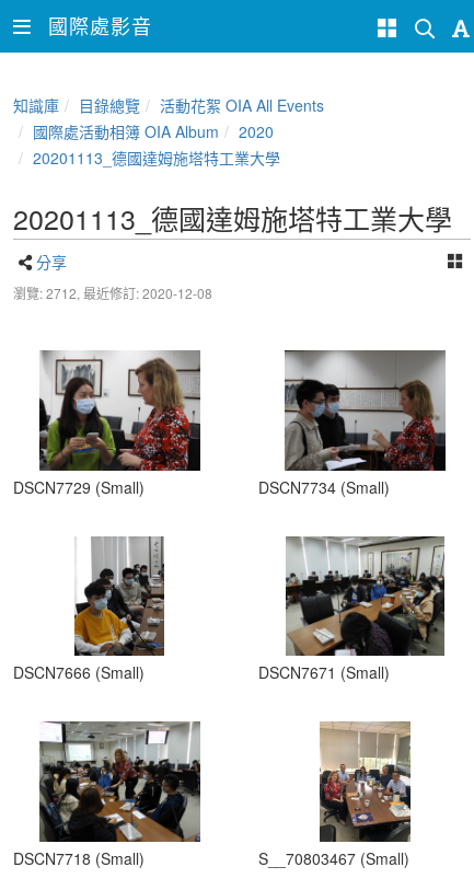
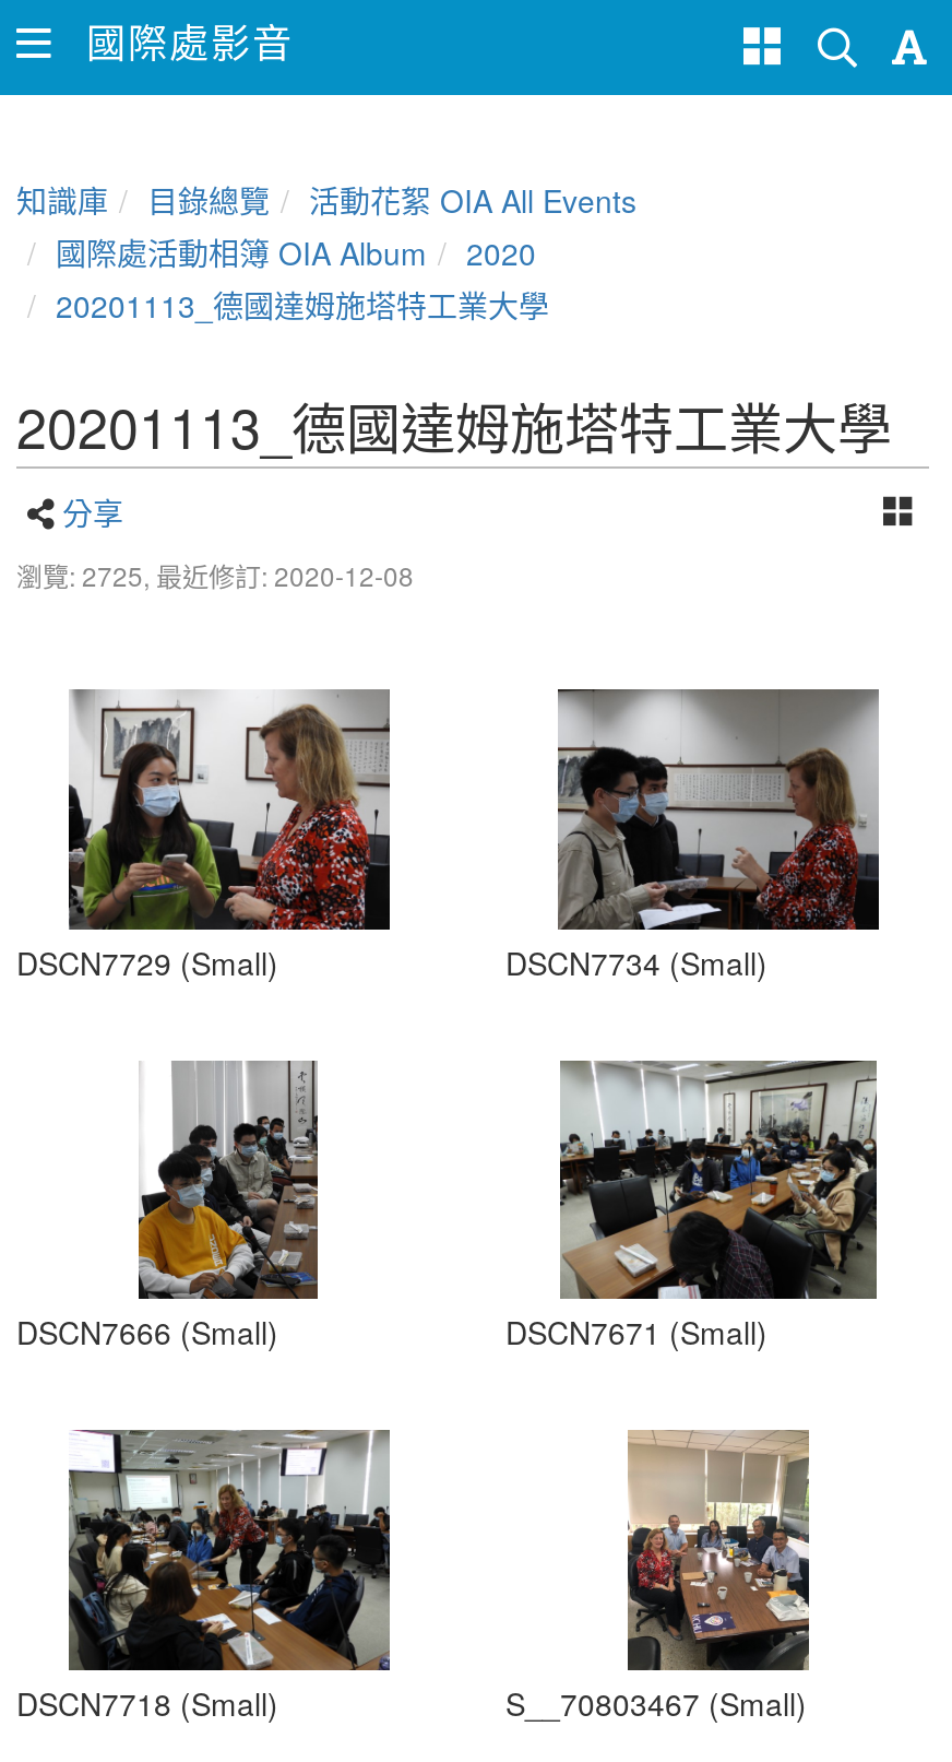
[13,284,212,302] 瀏覽: 2712,最近修訂: 2020-12-08 -> [16,556,414,593] 瀏覽: 2725,最近修訂: 2020-12-08

